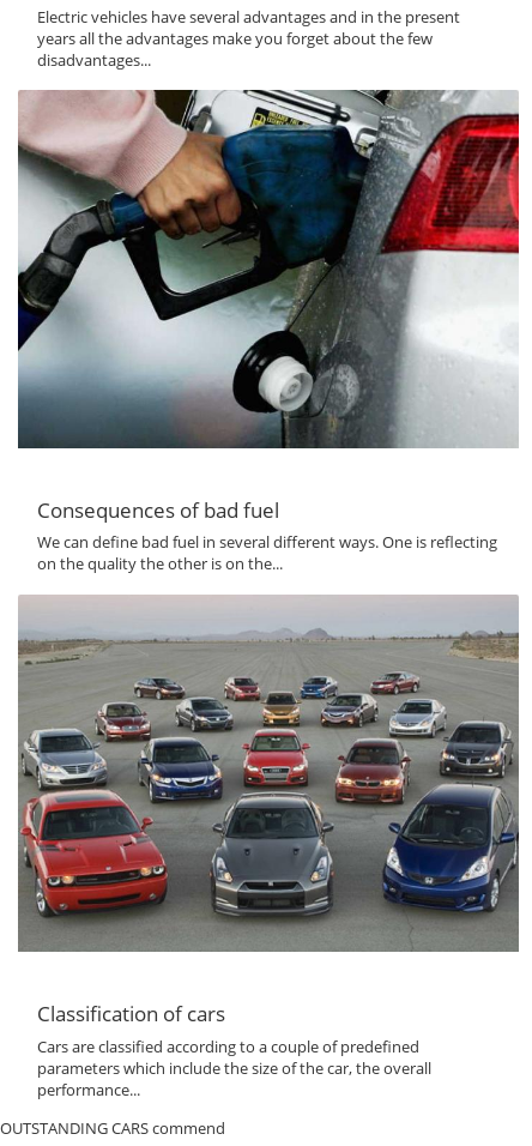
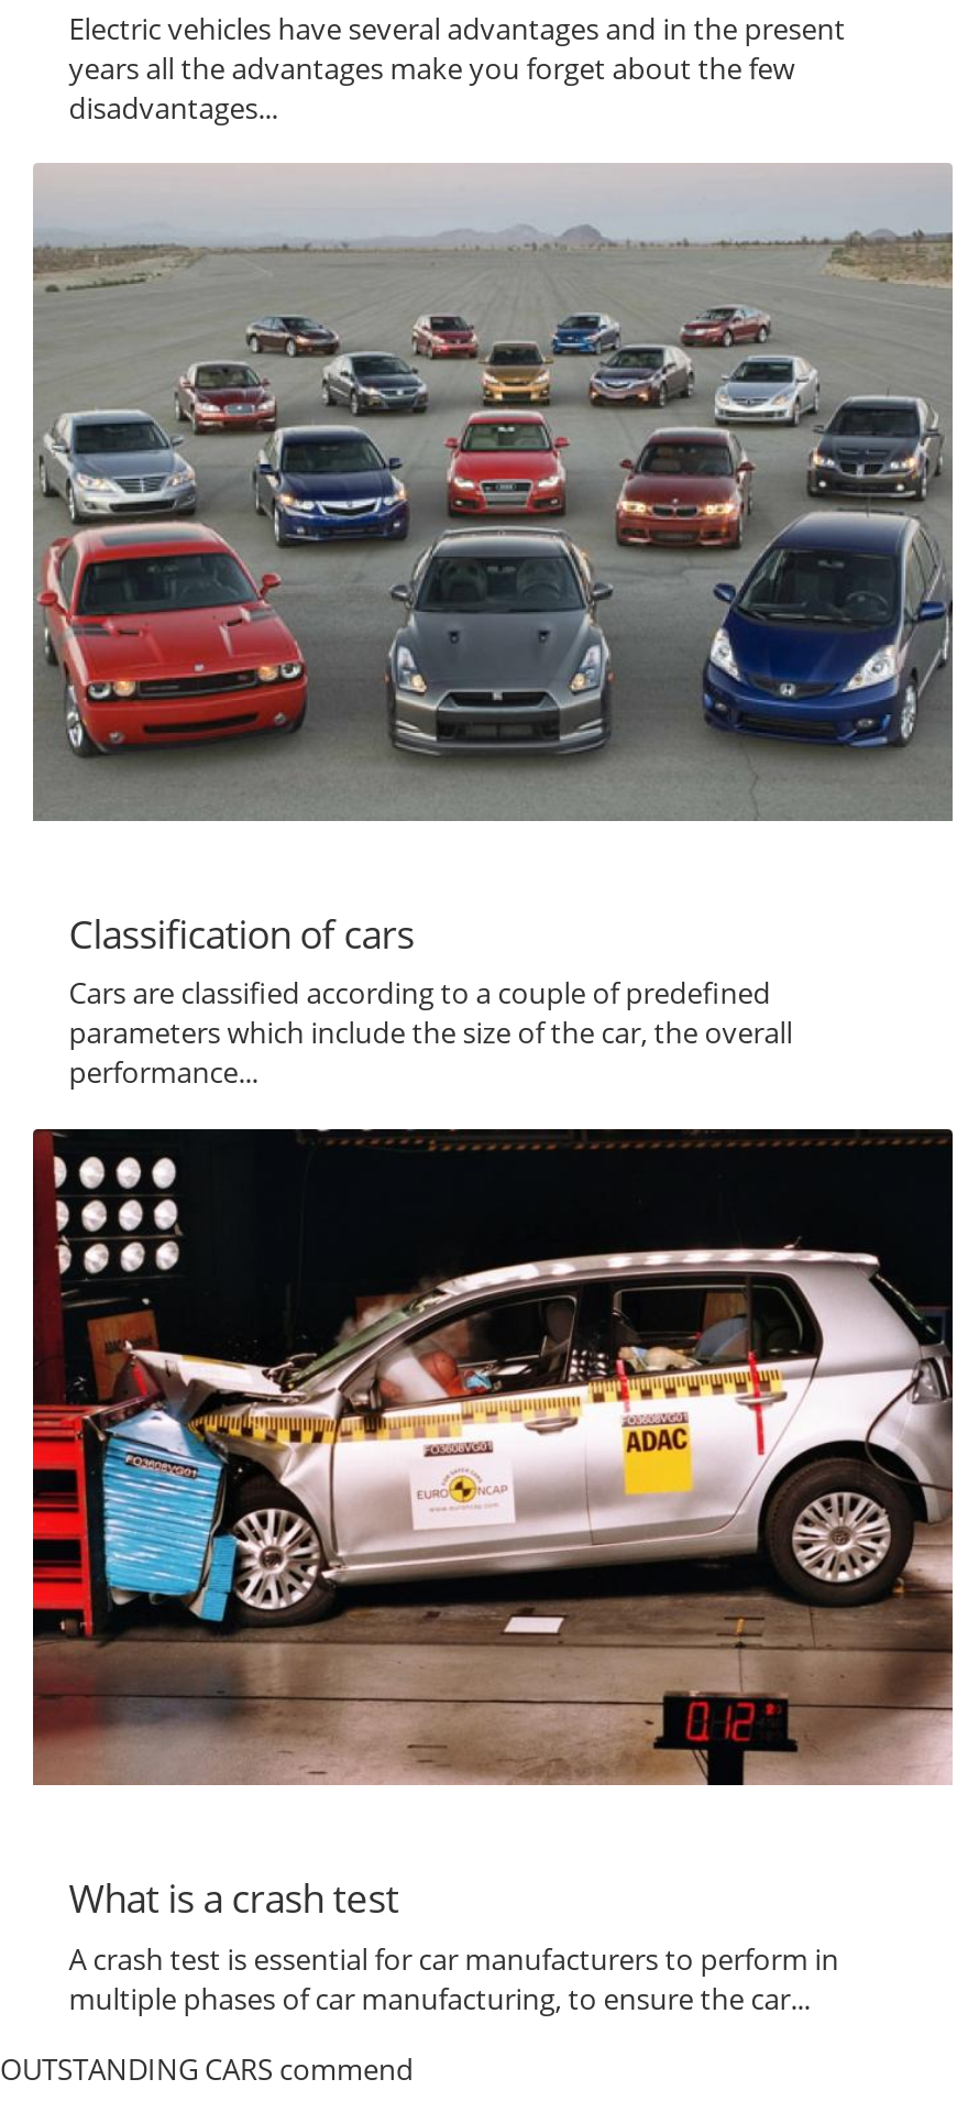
[17,89,520,575] [image] | Consequences of bad fuel | We can define bad fuel in several different ways. One is reflecting | on the quality the other is on the... -> none
moved [16,622,521,1100] -> [29,216,957,1093]: [image] | Classification of cars | Cars are classified according to a couple of predefined | parameters which include the size of the car, the overall | performance...
none -> [31,1129,955,2018] [image] | What is a crash test | A crash test is essential for car manufacturers to perform in | multiple phases of car manufacturing, to ensure the car...

